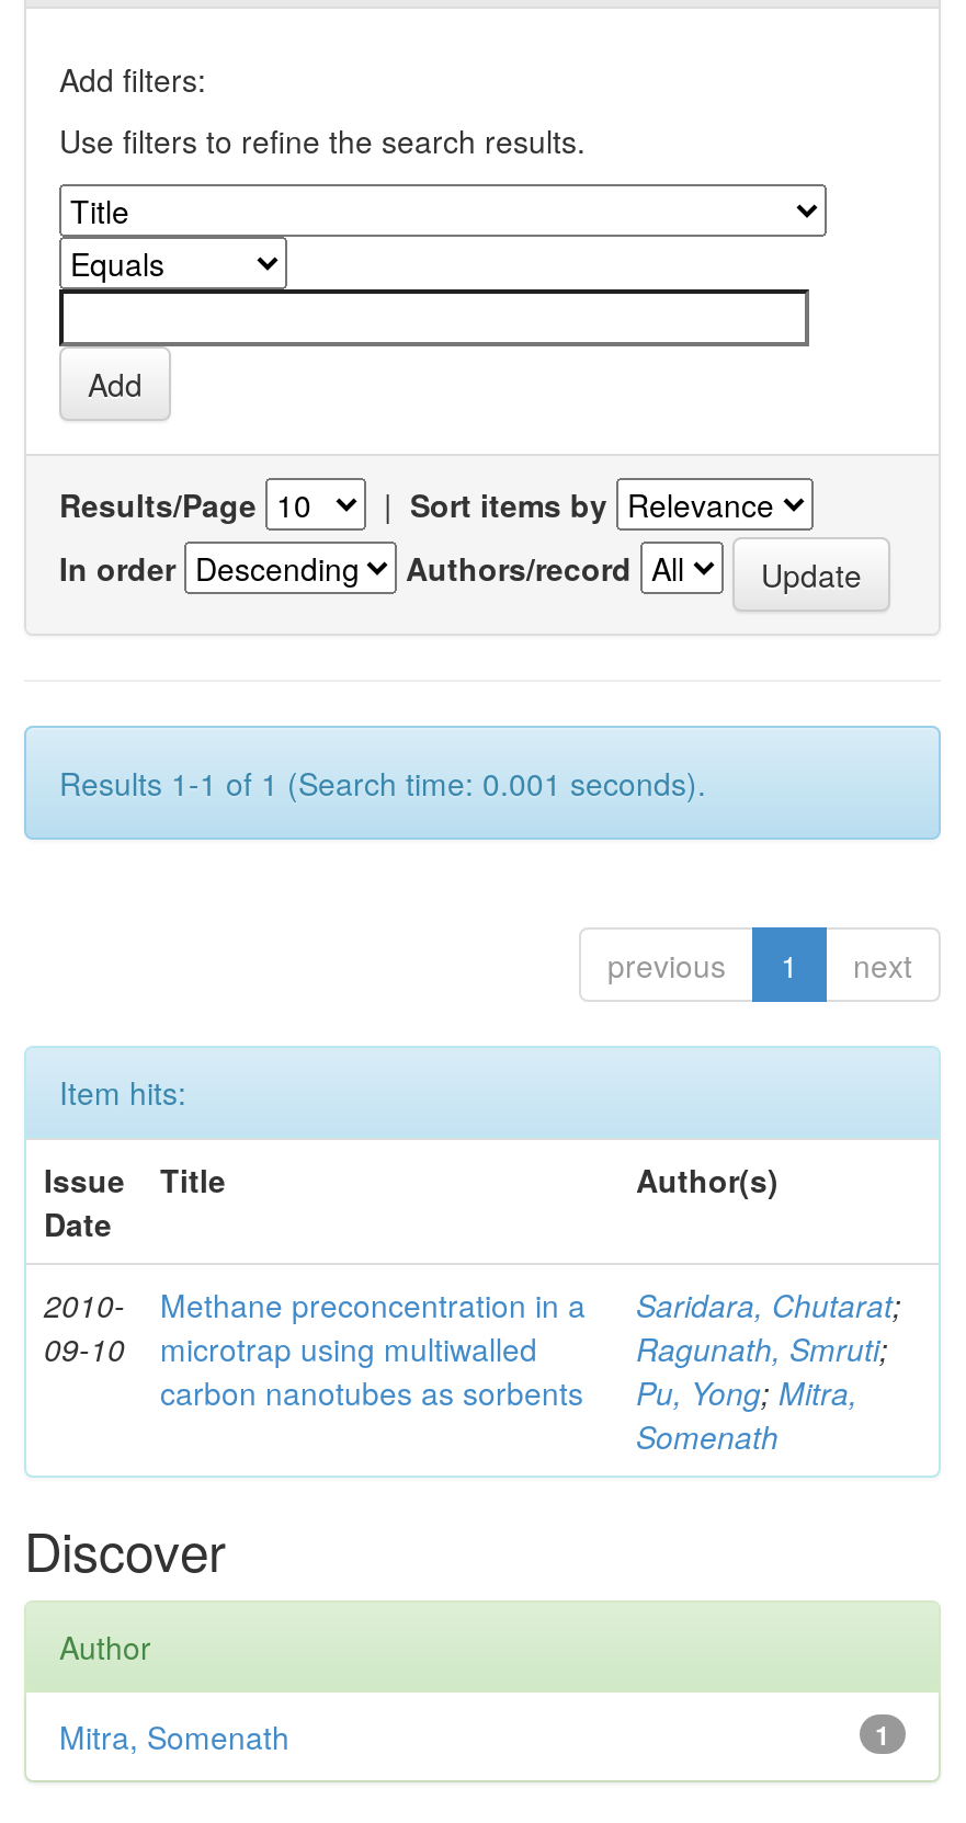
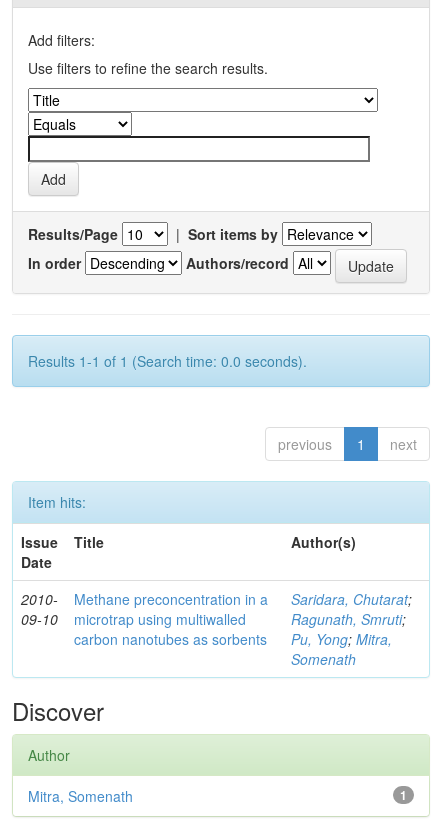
[59,760,706,804] Results 1-1 of 1 (Search time: 0.001 seconds). -> [28,351,307,371] Results 1-1 of 1 (Search time: 0.0 seconds).

